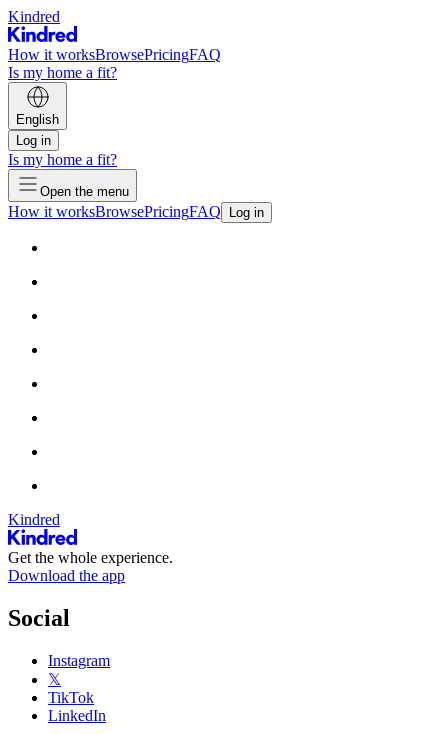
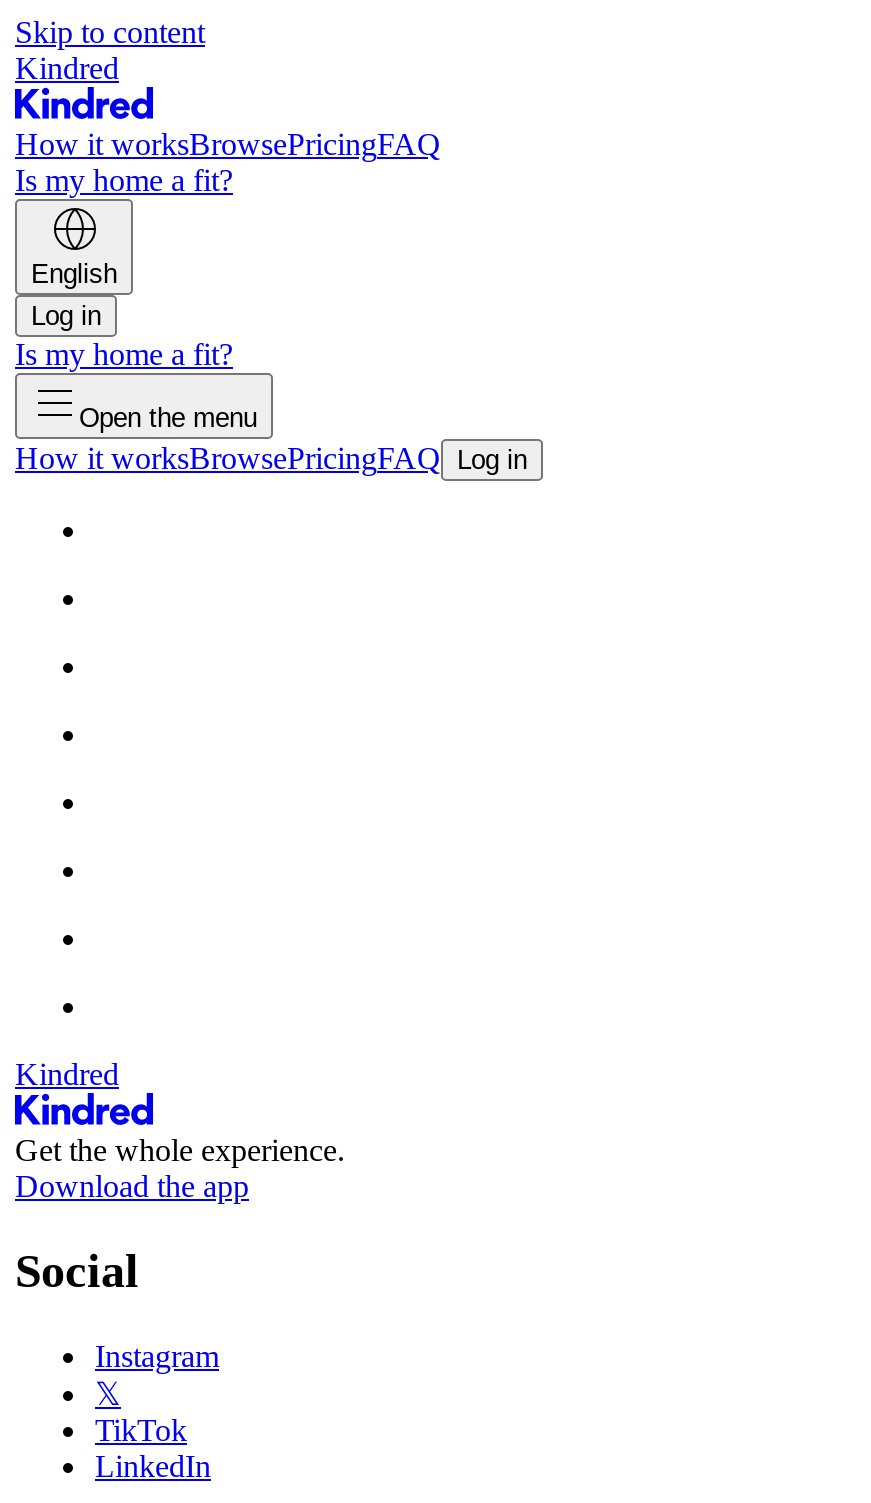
none -> [15,15,205,49] Skip to content

